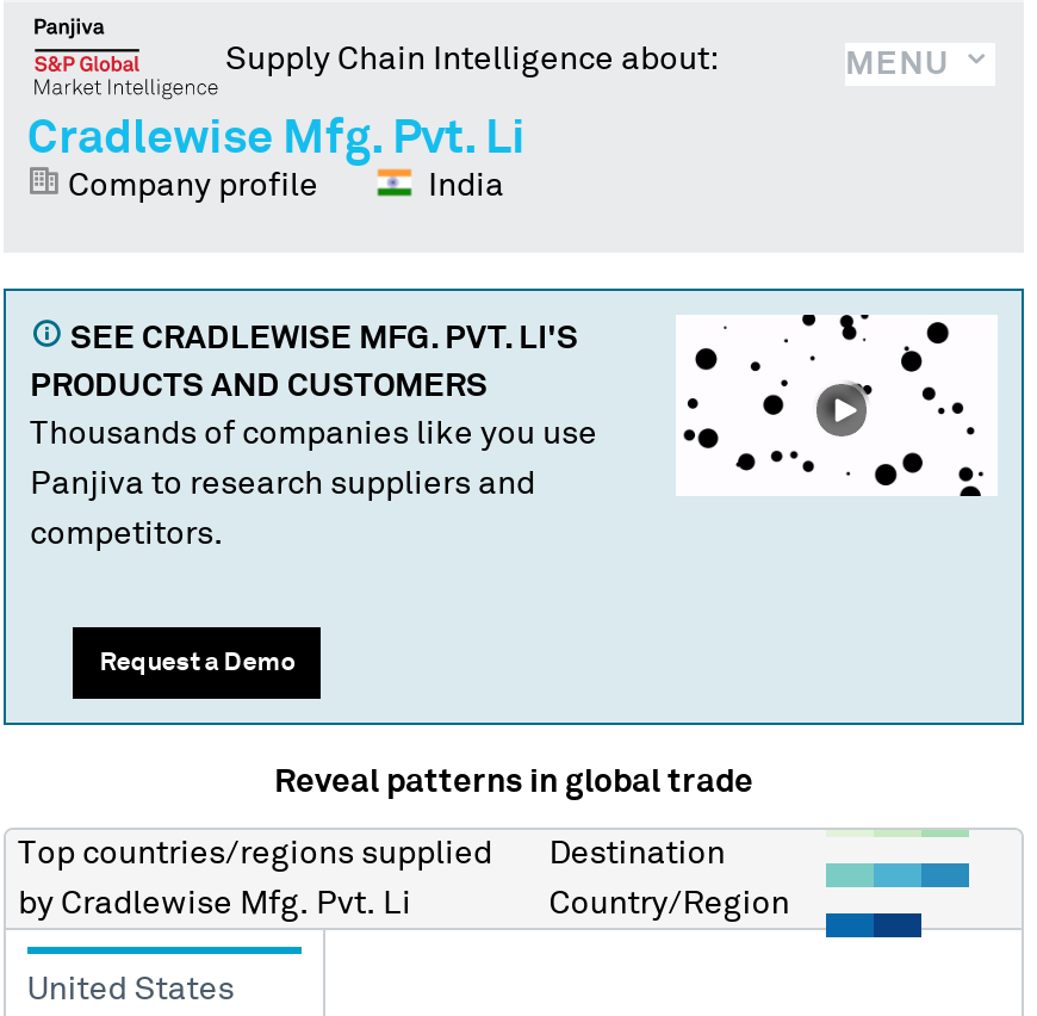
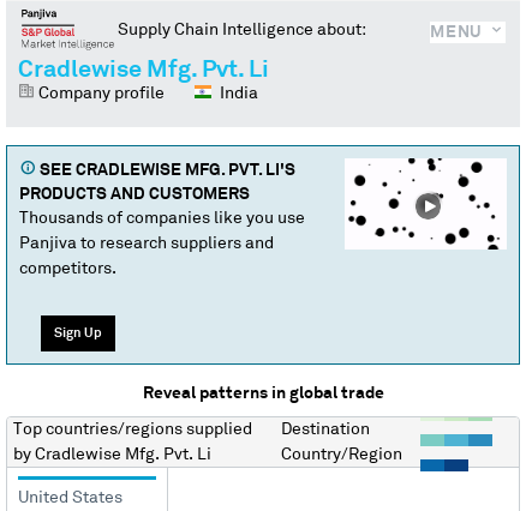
[99,649,295,675] Request a Demo -> [54,327,102,340] Sign Up

